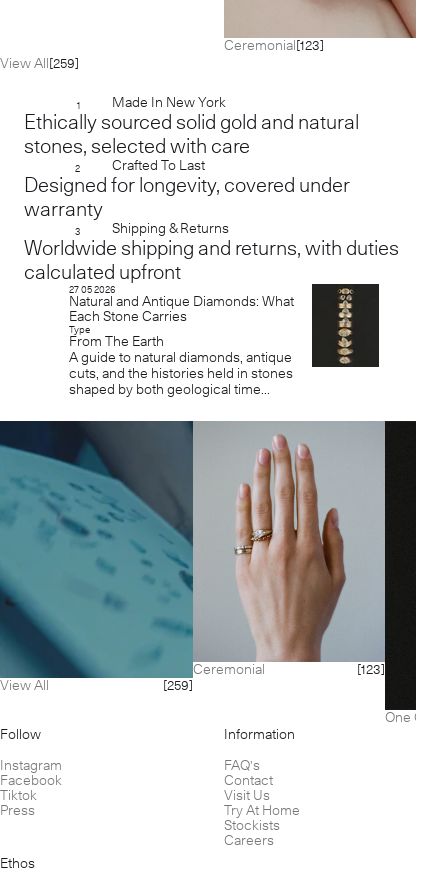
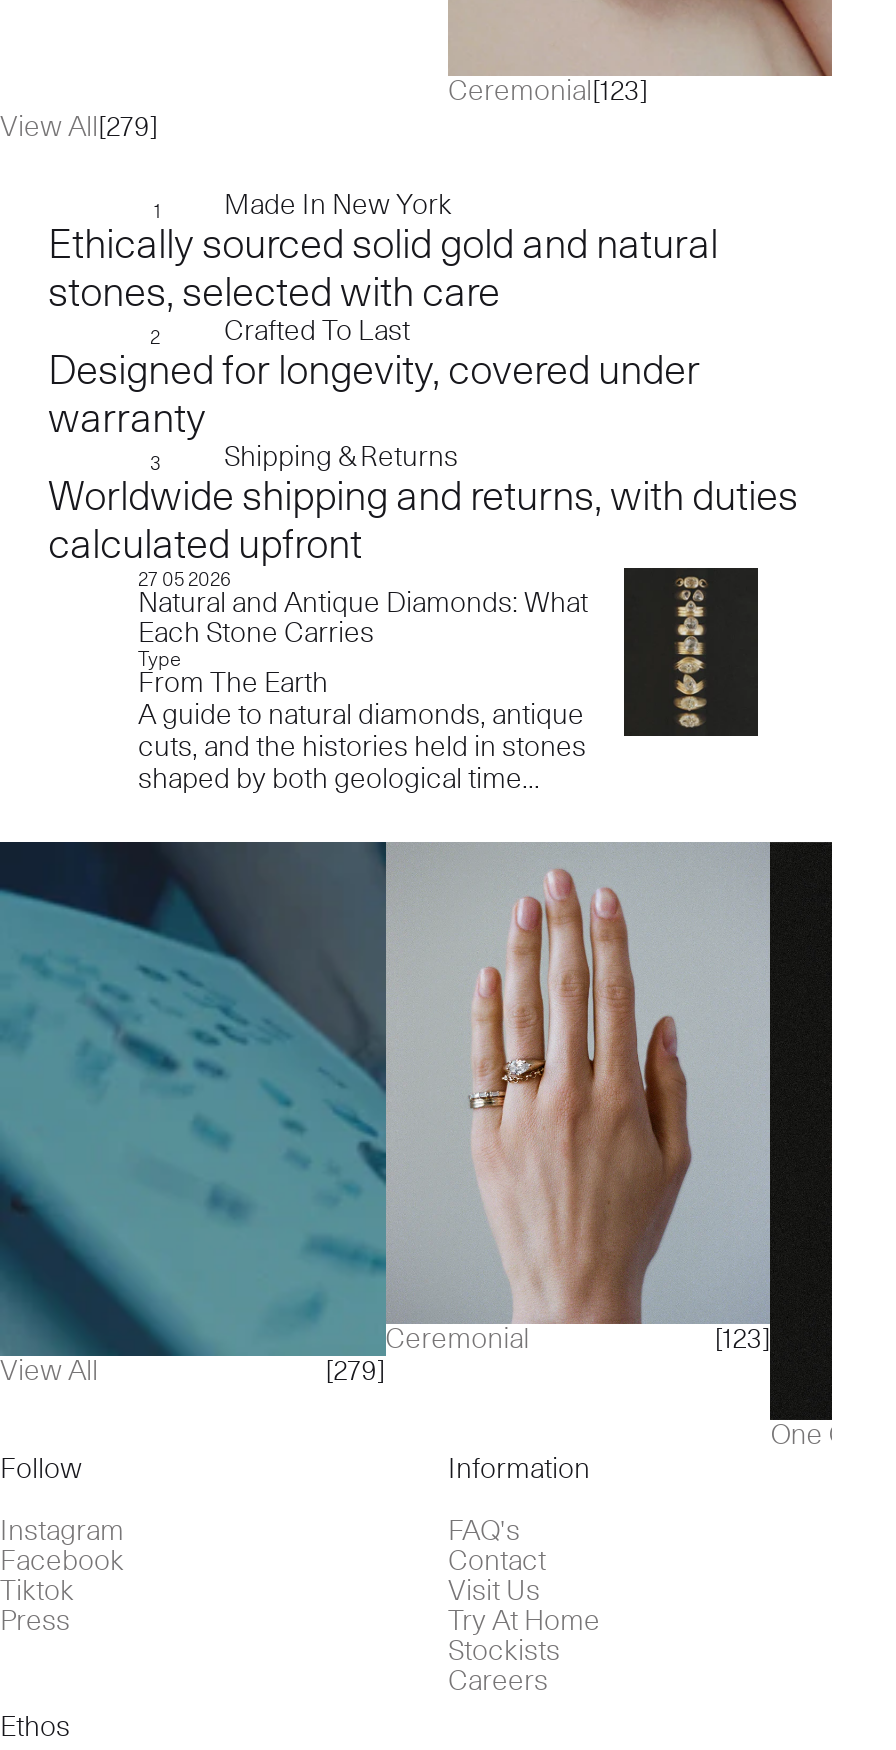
[0,55,79,71] View All[259] -> [0,110,158,142] View All[279]
[163,677,193,693] [259] -> [325,1354,385,1386] [279]

